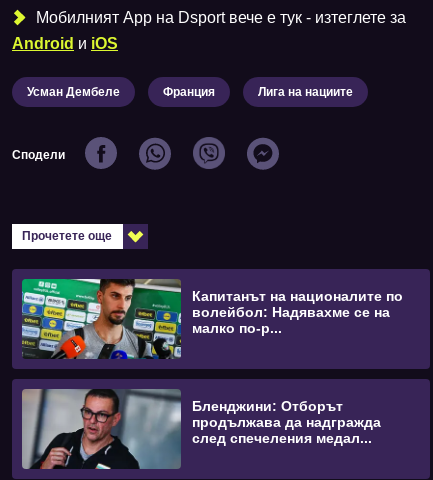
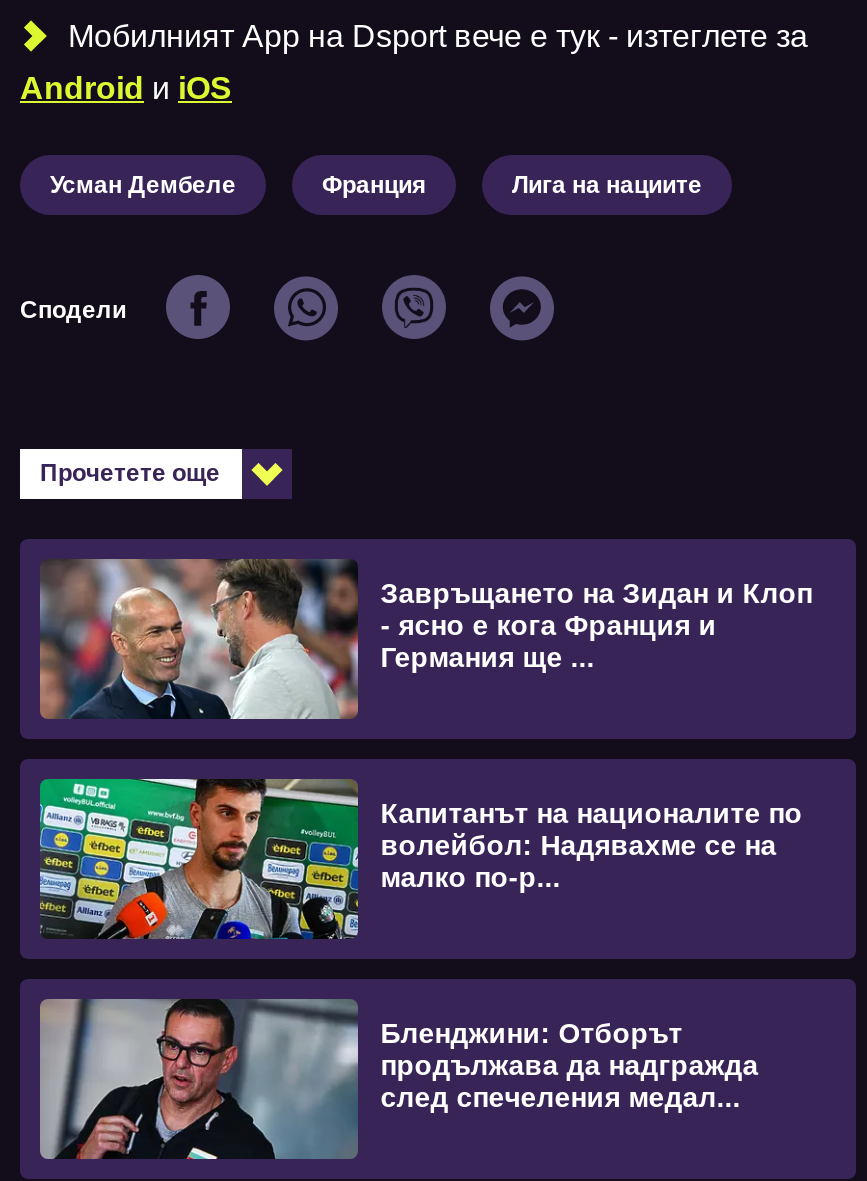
none -> [38,557,812,721] [image] | Завръщането на Зидан и Клоп | - ясно е кога Франция и | Германия ще ...

